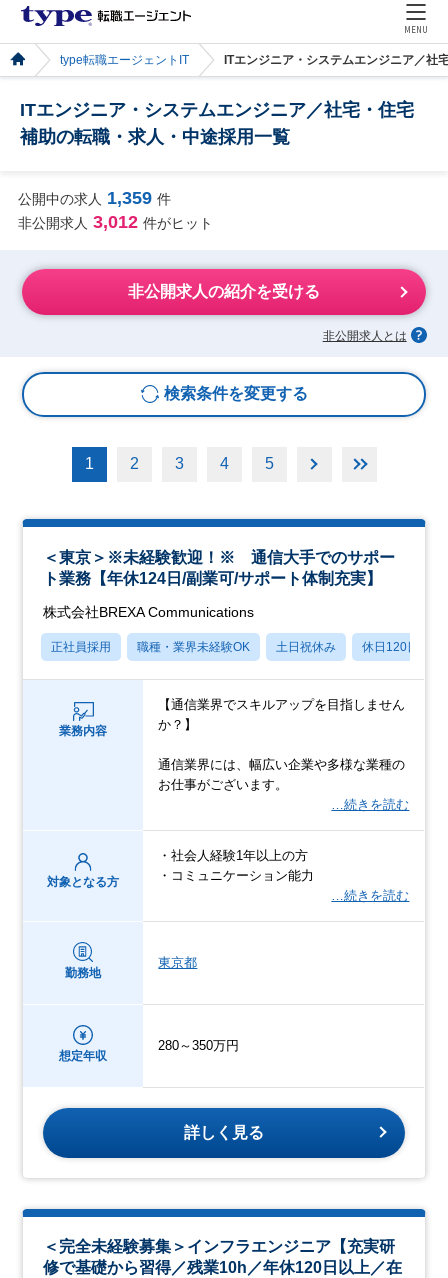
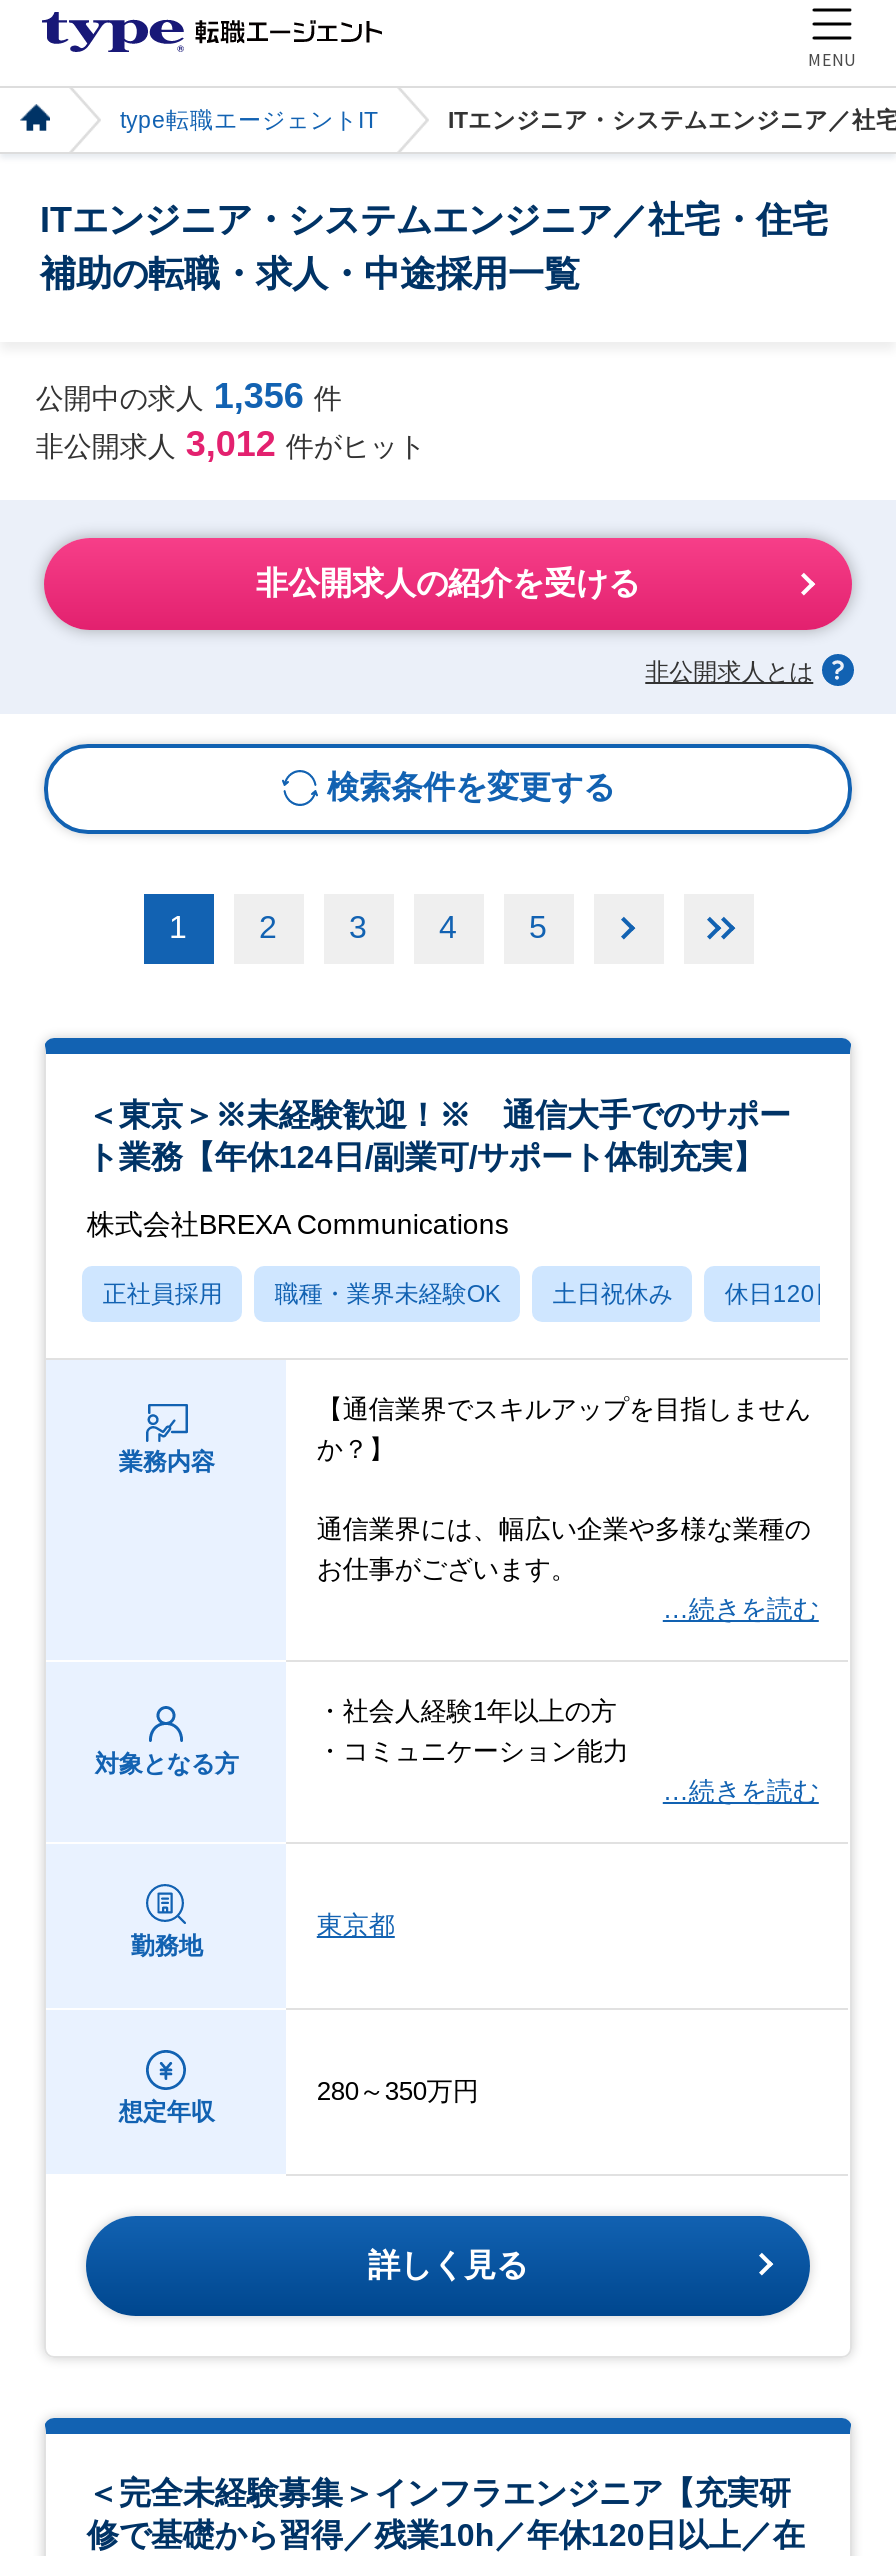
[18,188,171,208] 公開中の求人 1,359 件 -> [36,376,342,416] 公開中の求人 1,356 件

